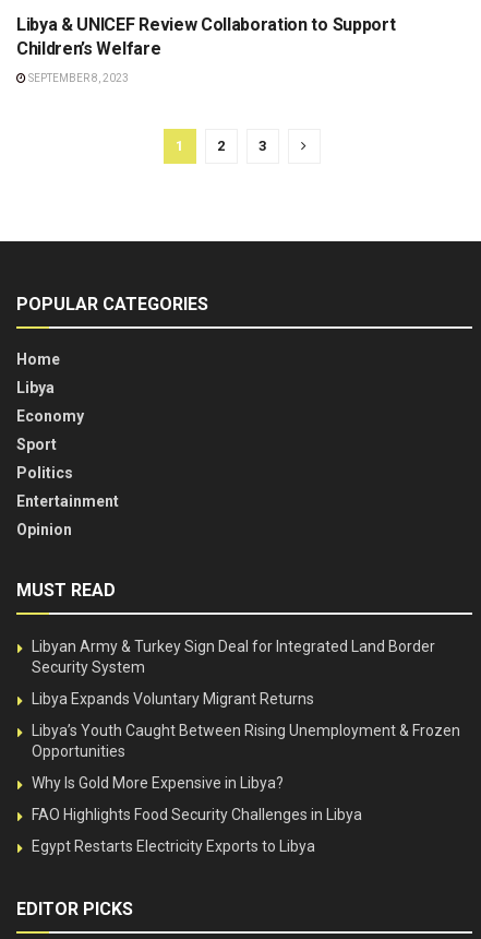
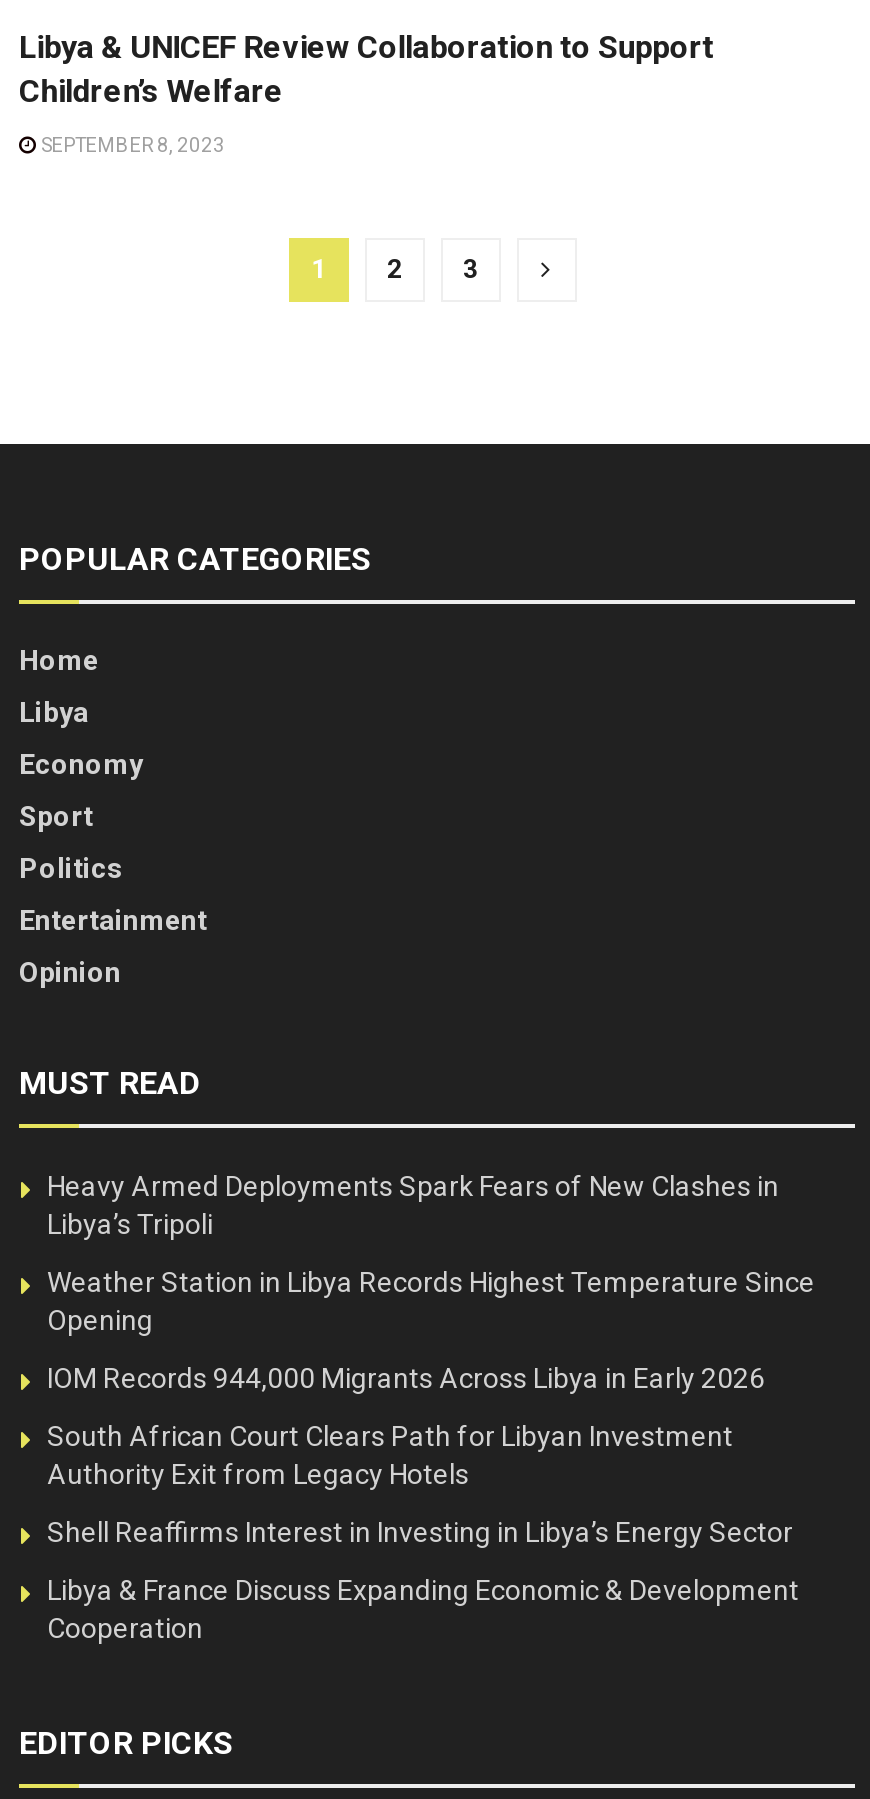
[32,638,435,676] Libyan Army & Turkey Sign Deal for Integrated Land Border | Security System -> [47,1170,779,1240] Heavy Armed Deployments Spark Fears of New Clashes in | Libya’s Tripoli
[32,690,314,708] Libya Expands Voluntary Migrant Returns -> [47,1266,815,1336] Weather Station in Libya Records Highest Temperature Since | Opening
[32,722,460,760] Libya’s Youth Caught Between Rising Unemployment & Frozen | Opportunities -> [47,1362,765,1394] IOM Records 944,000 Migrants Across Libya in Early 2026
[32,774,284,792] Why Is Gold More Expensive in Libya? -> [47,1420,733,1490] South African Court Clears Path for Libyan Investment | Authority Exit from Legacy Hotels
[32,806,362,823] FAO Highlights Food Security Challenges in Libya -> [47,1516,793,1548] Shell Reaffirms Interest in Investing in Libya’s Energy Sector
[32,838,315,855] Egypt Restarts Electricity Exports to Libya -> [47,1574,799,1644] Libya & France Discuss Expanding Economic & Development | Cooperation

